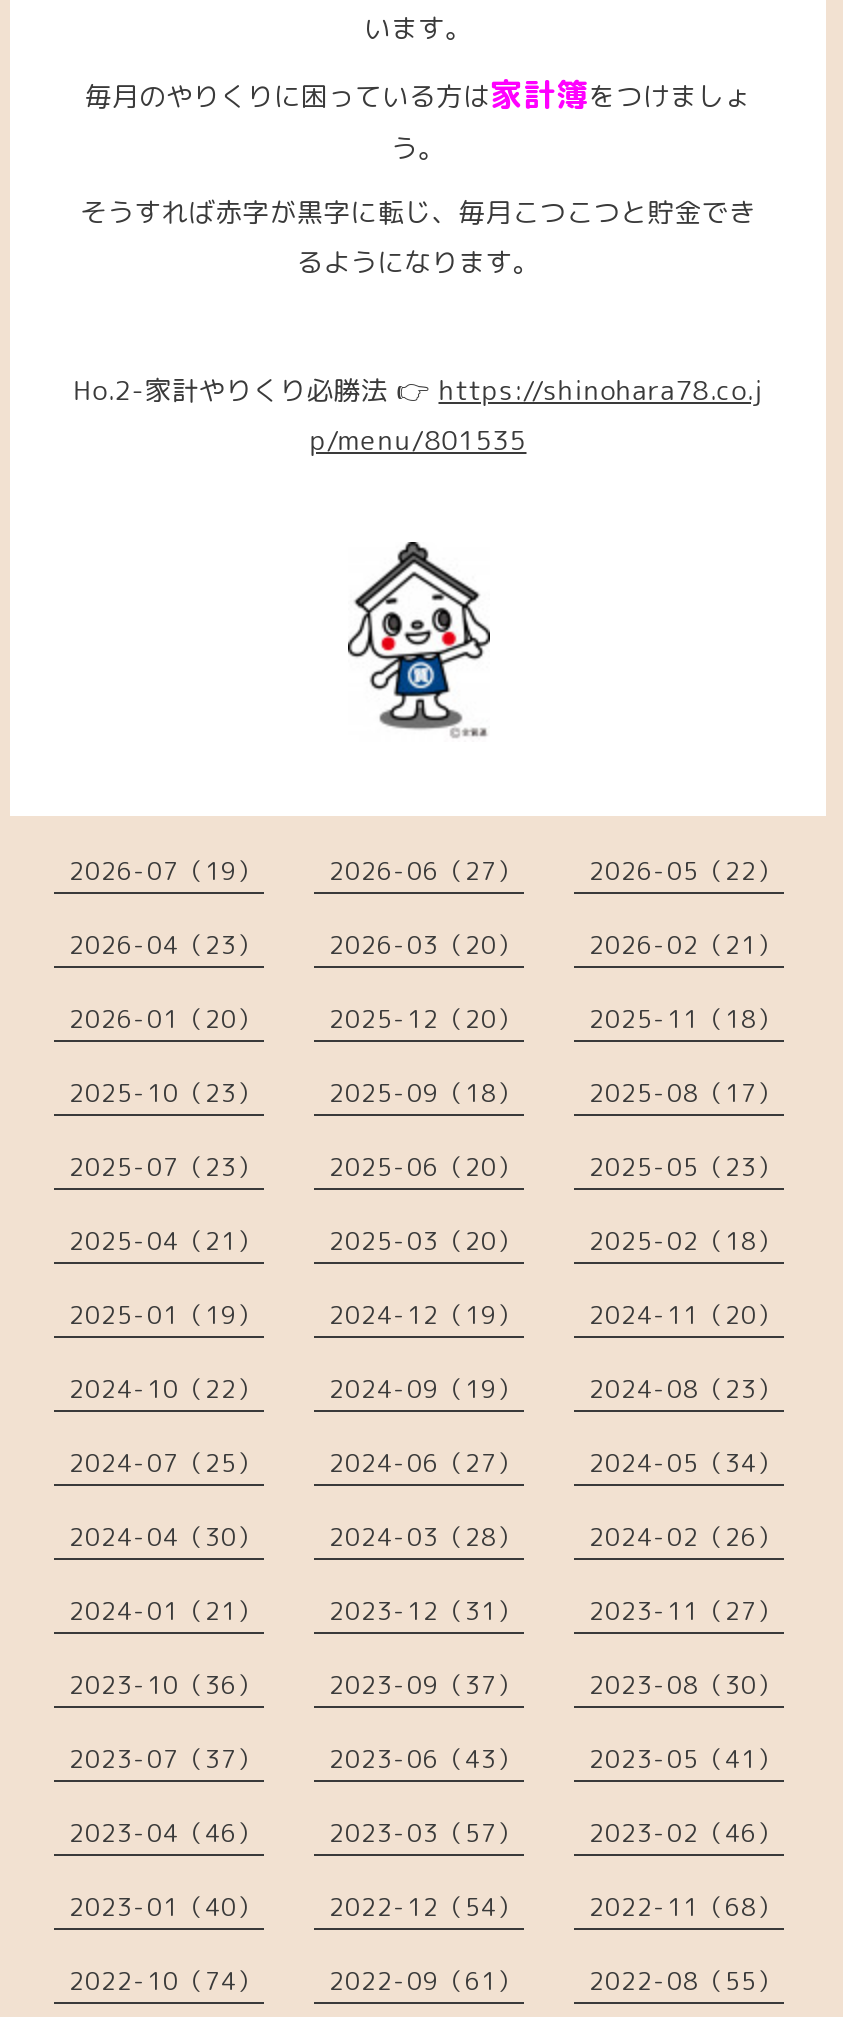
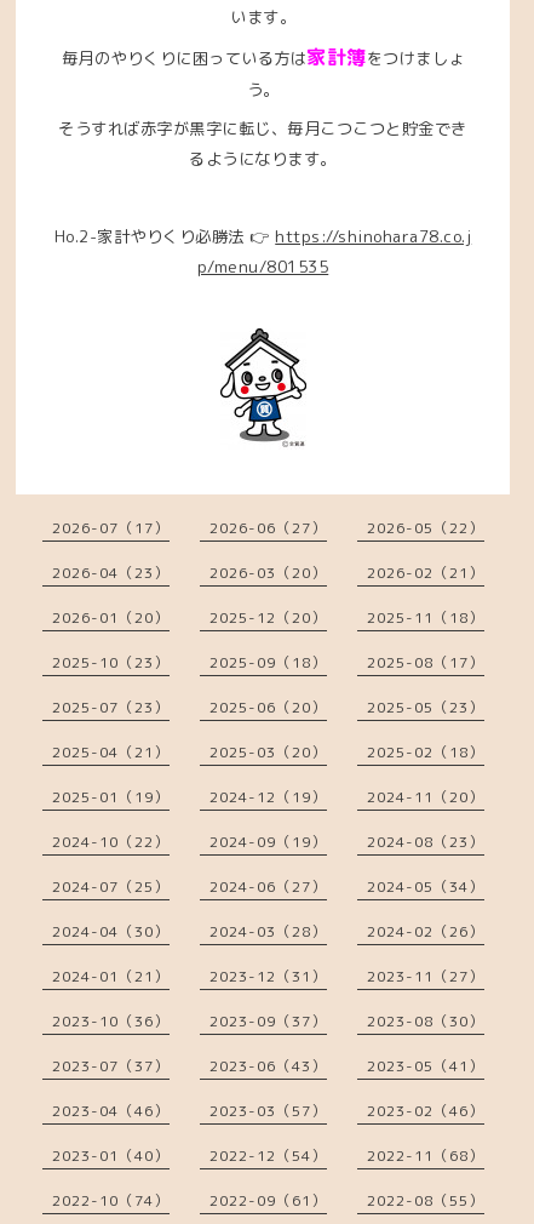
[69,854,783,888] 2026-07（19） 2026-06（27） 2026-05（22） -> [51,517,484,538] 2026-07（17） 2026-06（27） 2026-05（22）

